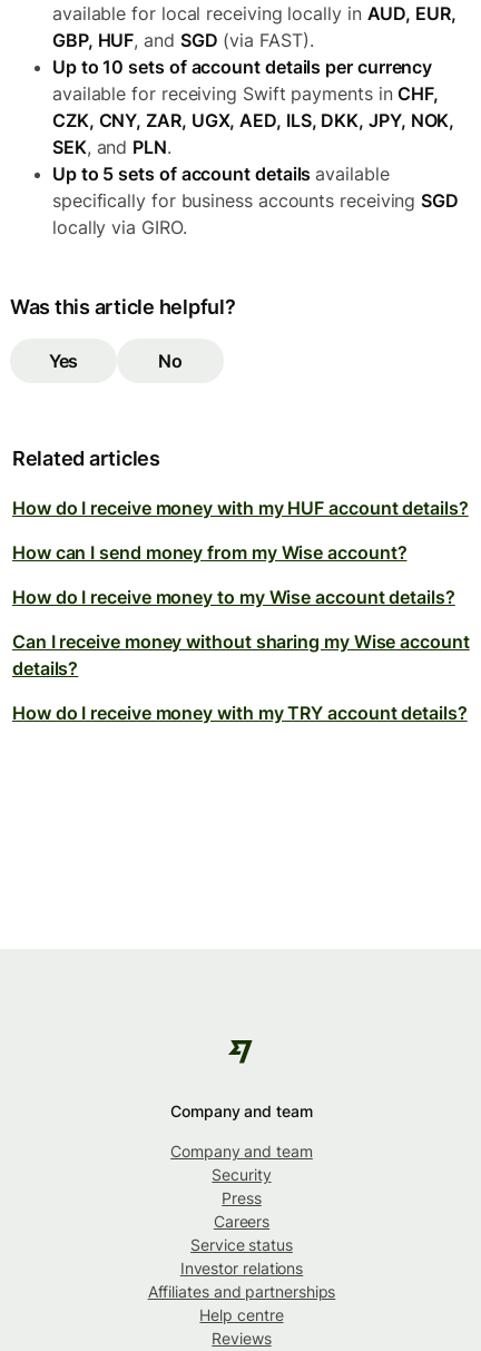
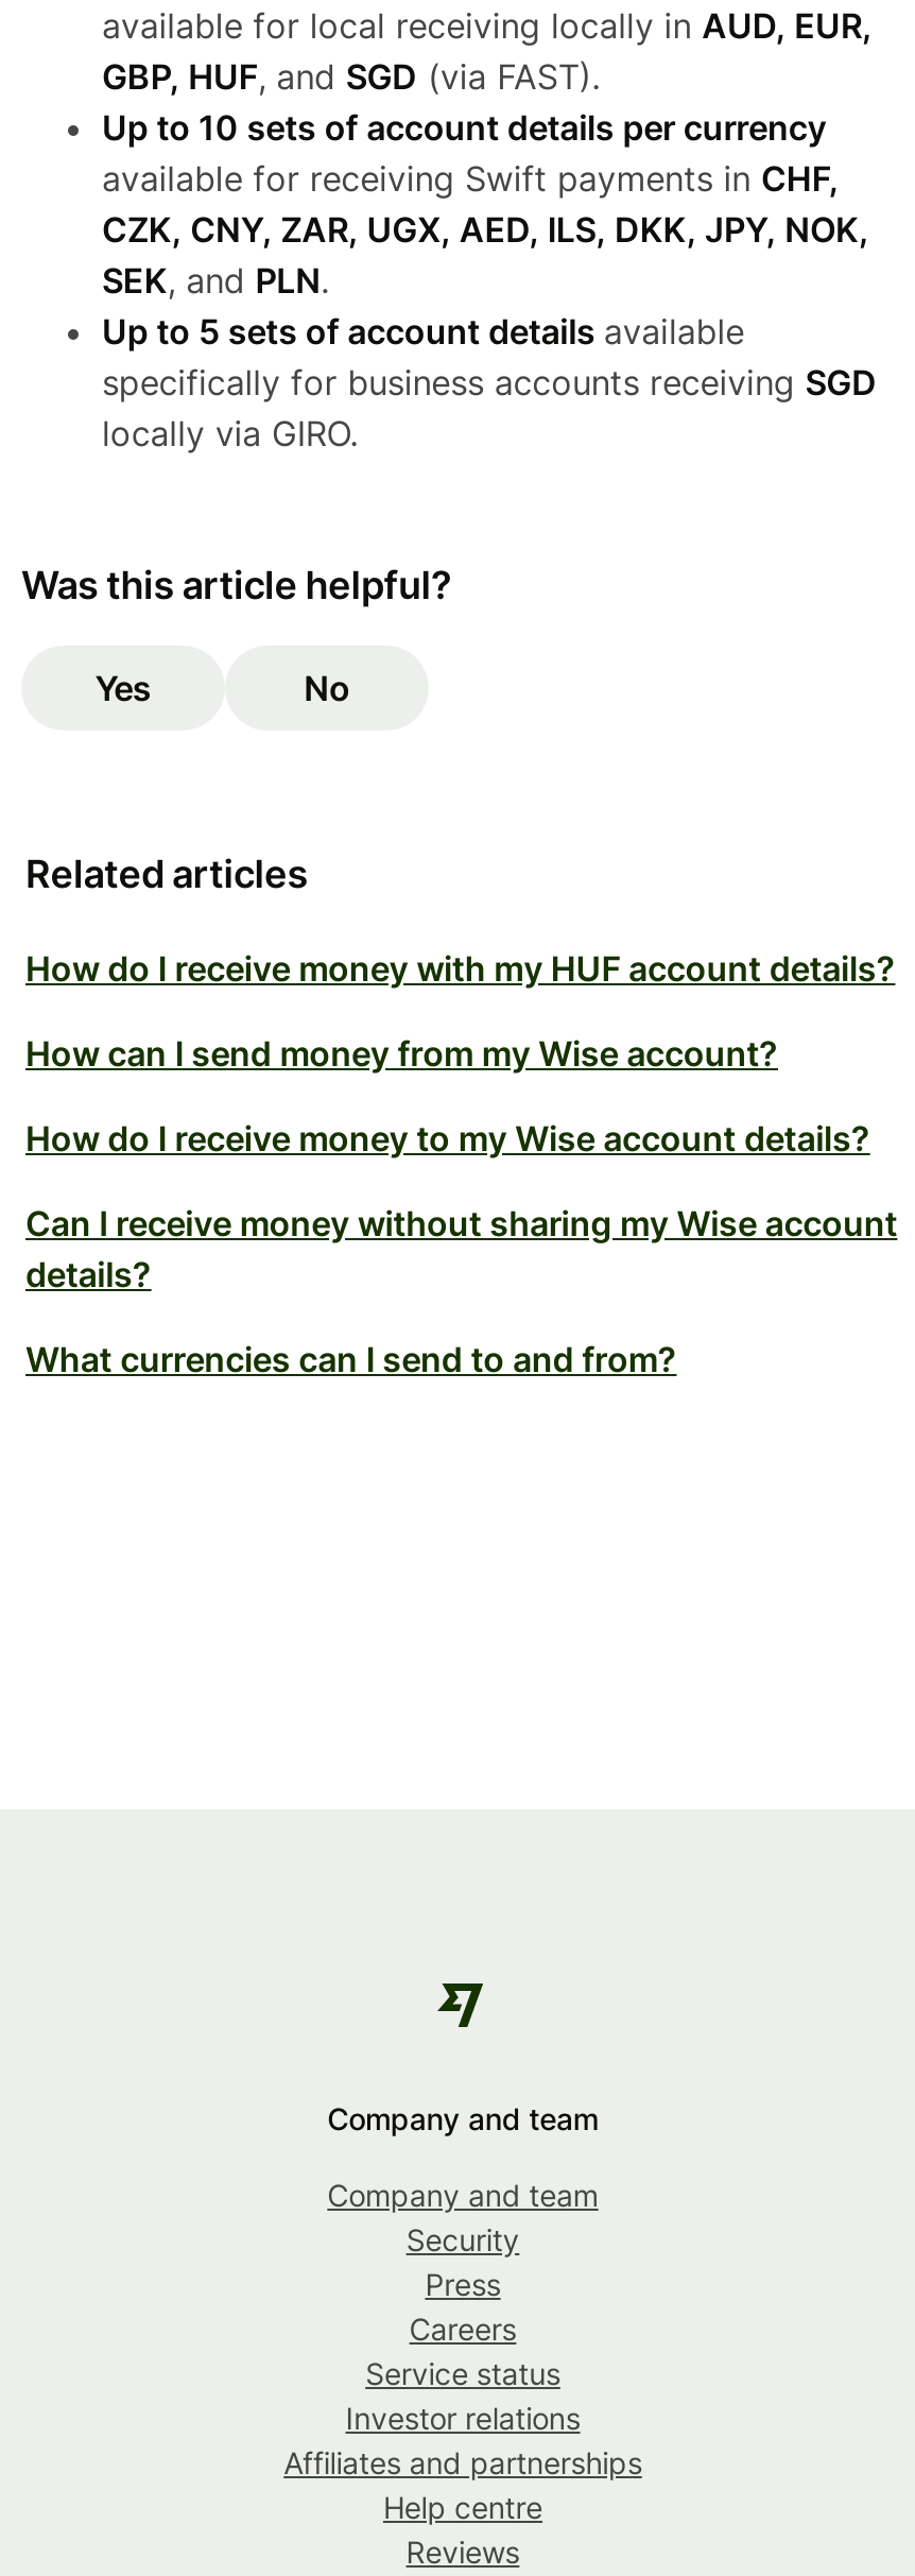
[12,702,467,724] How do I receive money with my TRY account details? -> [25,1338,677,1380] What currencies can I send to and from?

